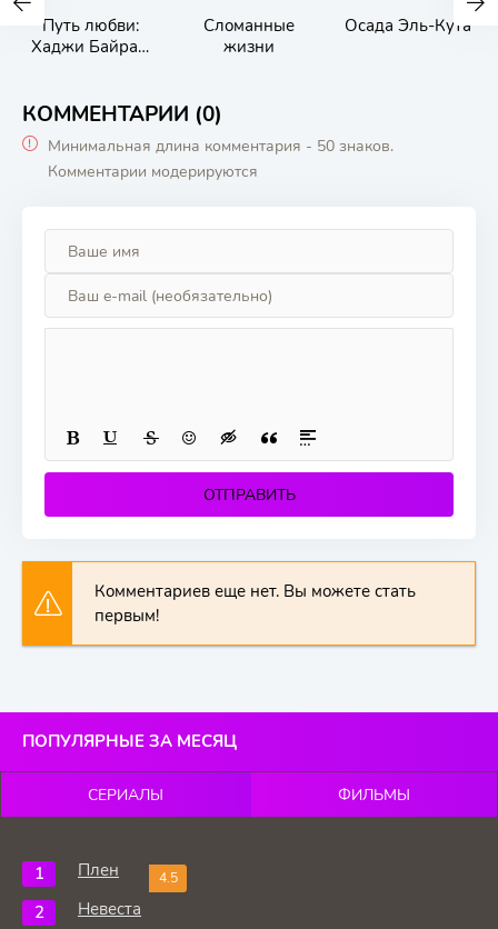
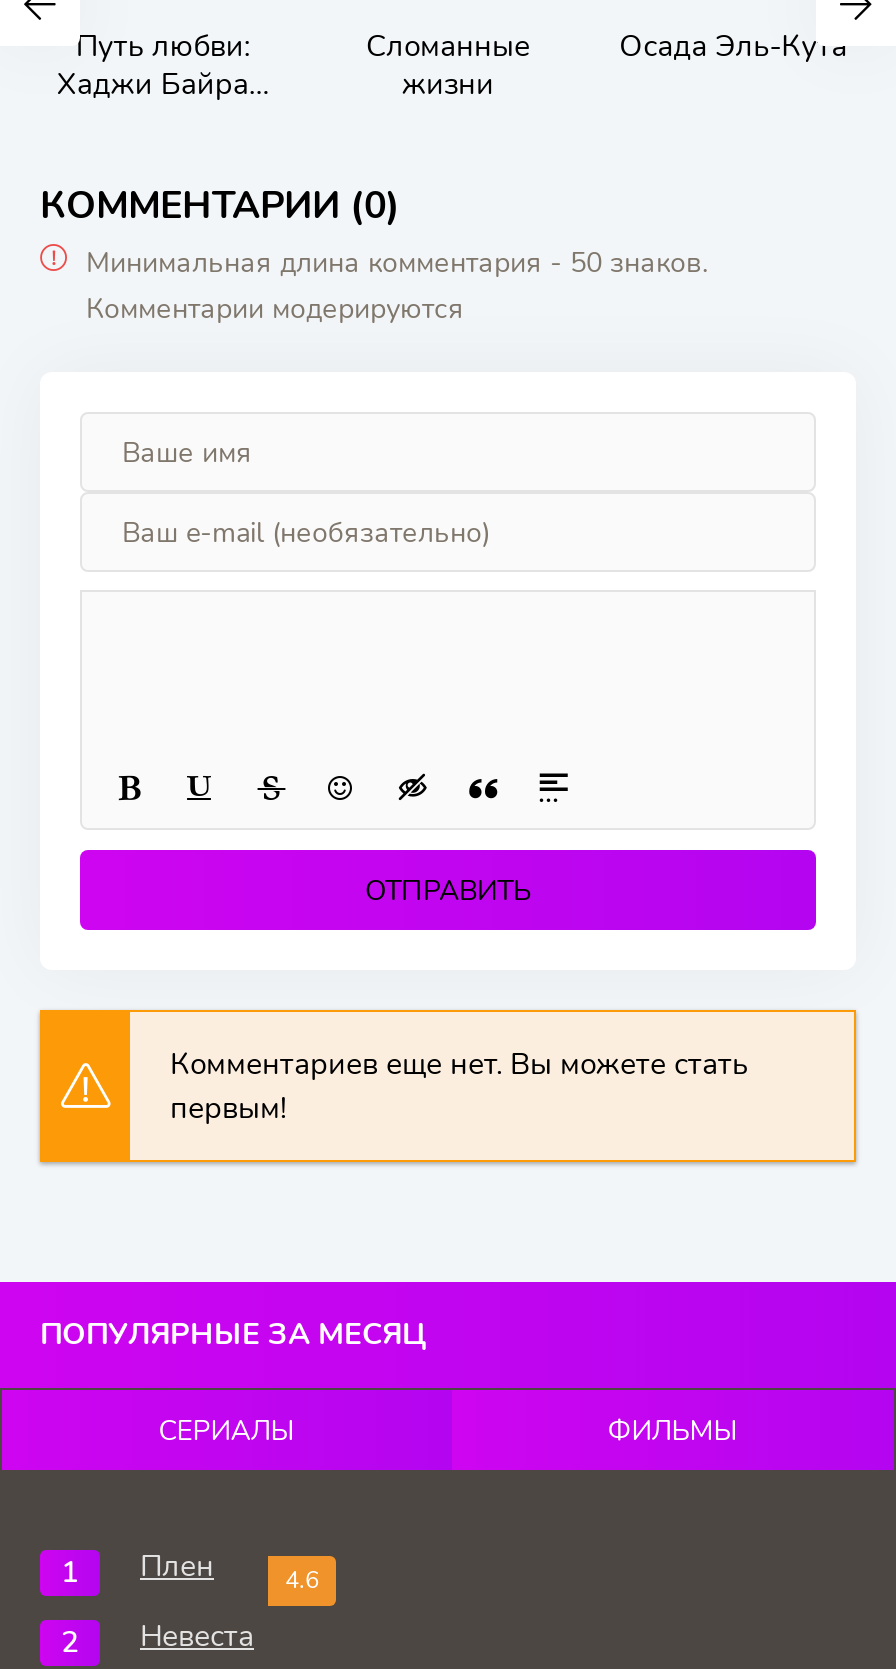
[158,869,177,887] 4.5 -> [285,1564,319,1596] 4.6

